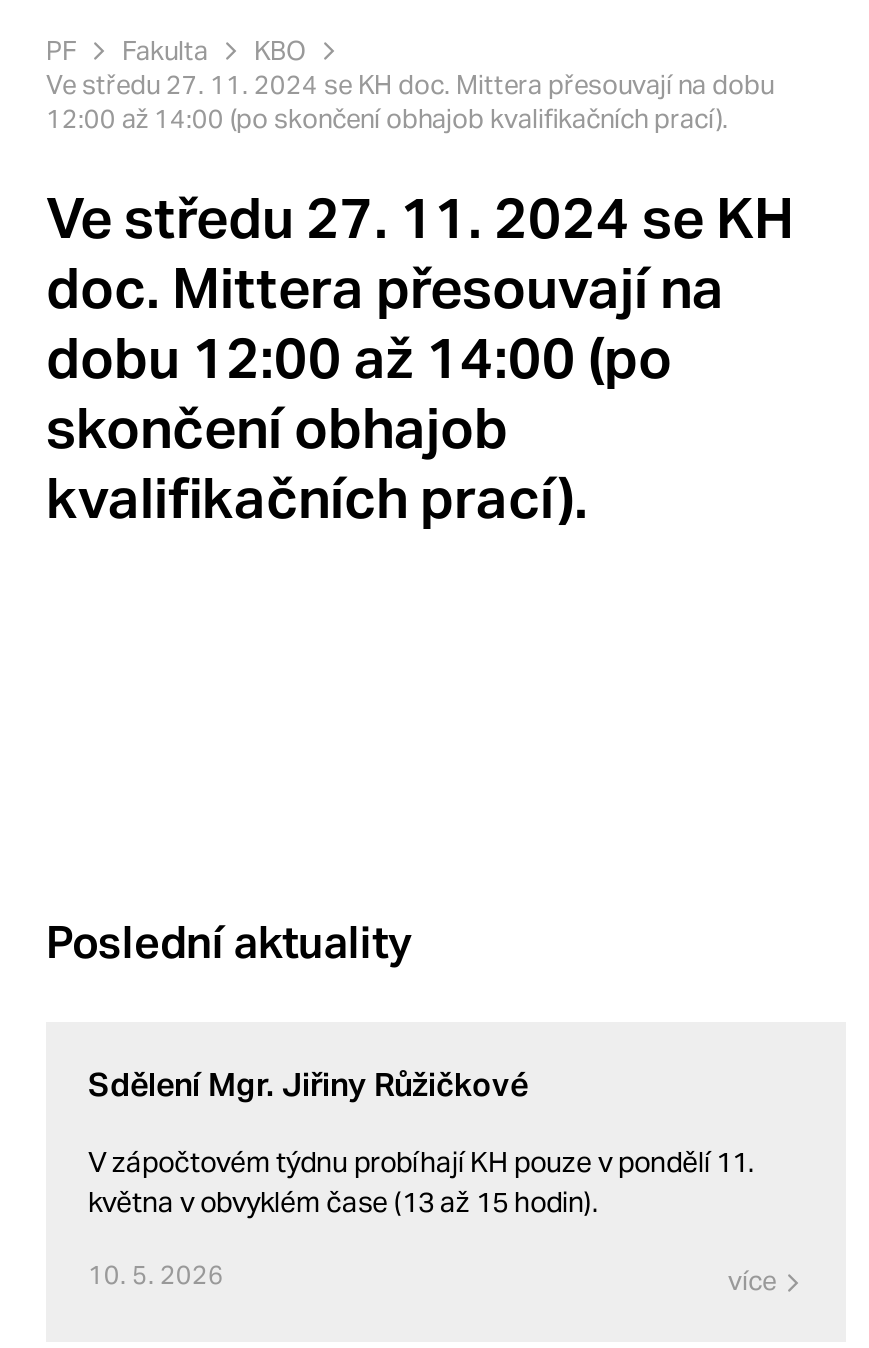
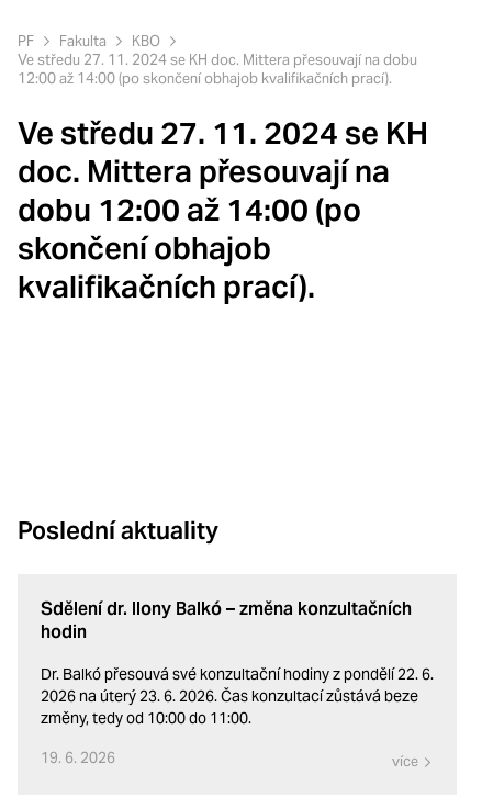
[88,1064,528,1106] Sdělení Mgr. Jiřiny Růžičkové -> [41,597,412,644] Sdělení dr. Ilony Balkó – změna konzultačních | hodin
[88,1144,754,1220] V zápočtovém týdnu probíhají KH pouze v pondělí 11. | května v obvyklém čase (13 až 15 hodin). -> [41,664,434,728] Dr. Balkó přesouvá své konzultační hodiny z pondělí 22. 6. | 2026 na úterý 23. 6. 2026. Čas konzultací zůstává beze | změny, tedy od 10:00 do 11:00.
[88,1258,224,1292] 10. 5. 2026 -> [41,749,115,768] 19. 6. 2026

